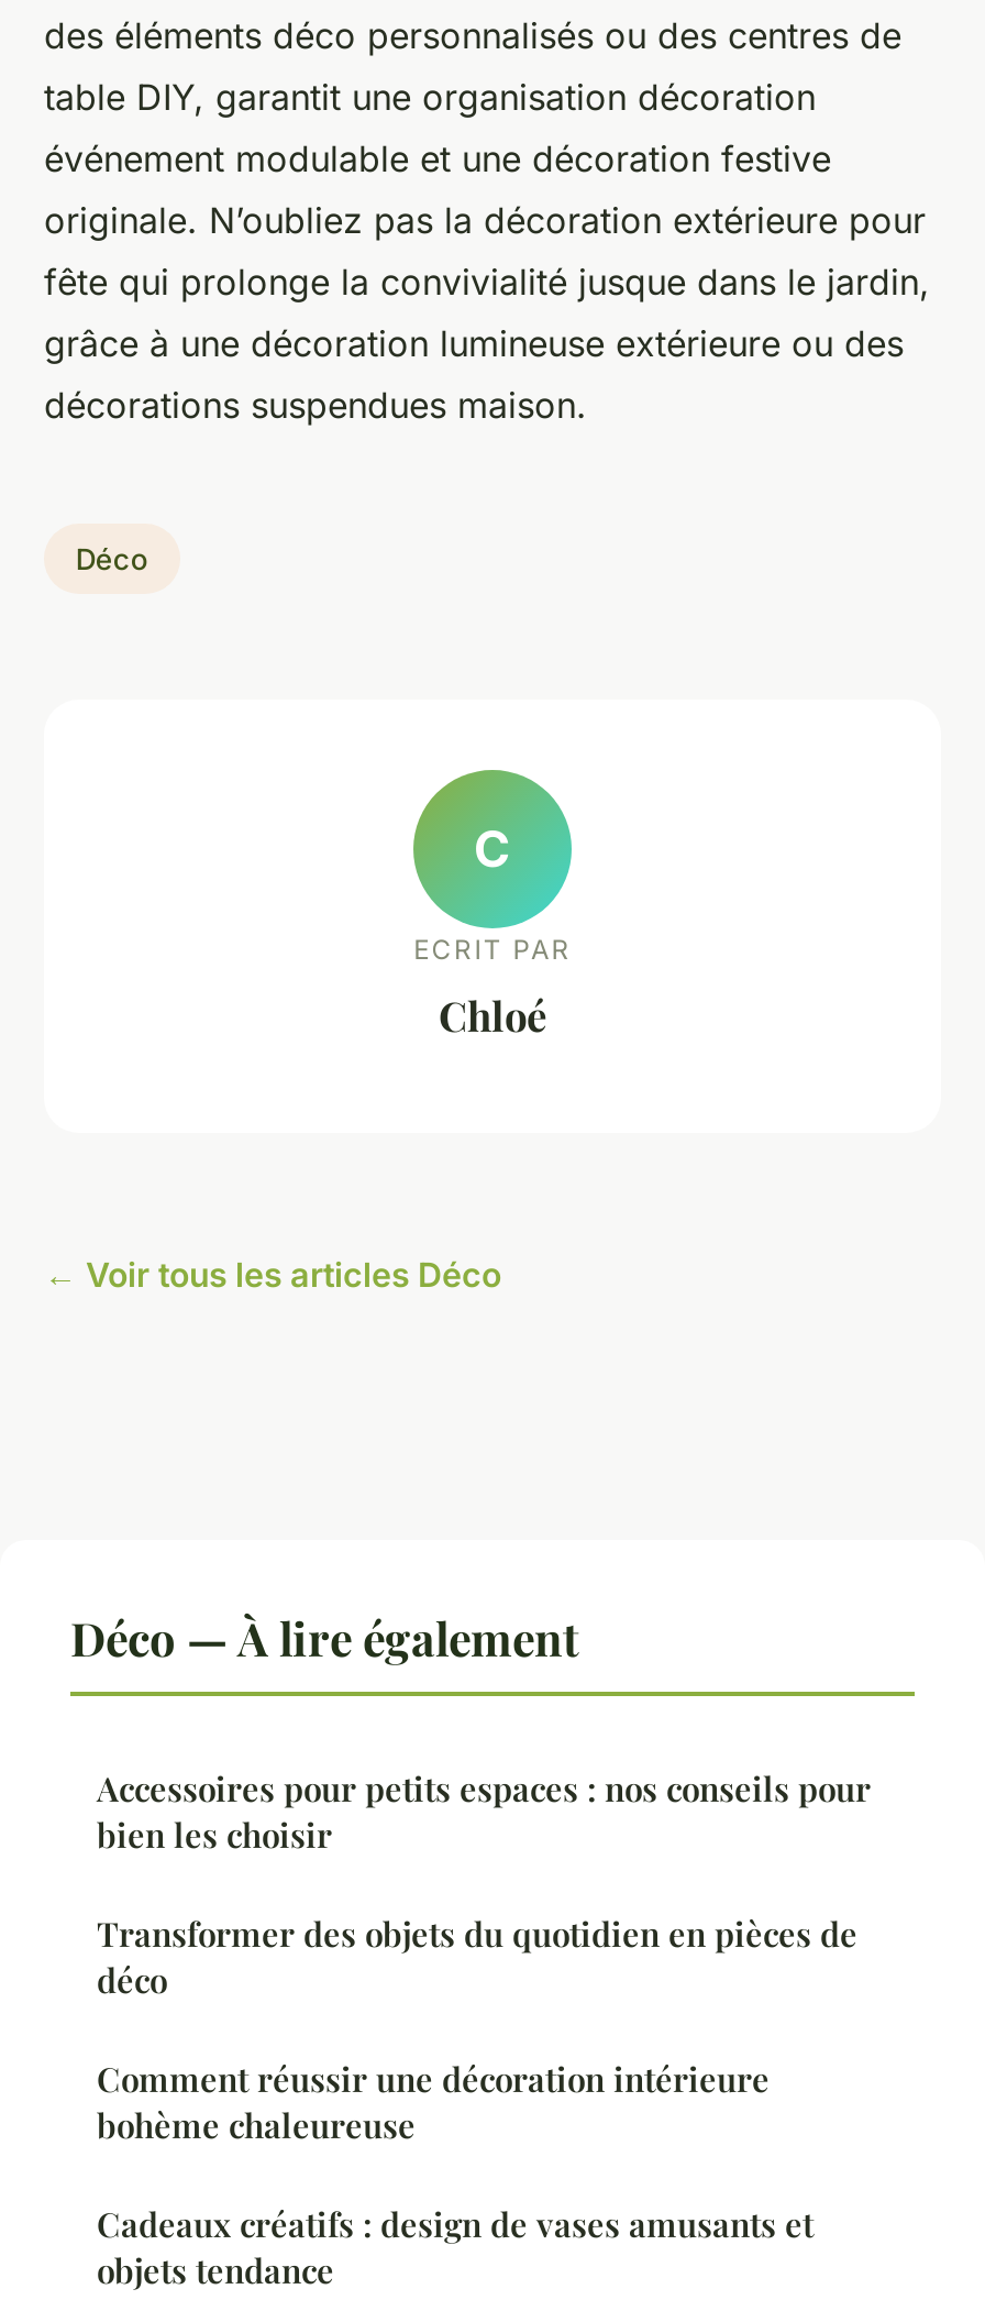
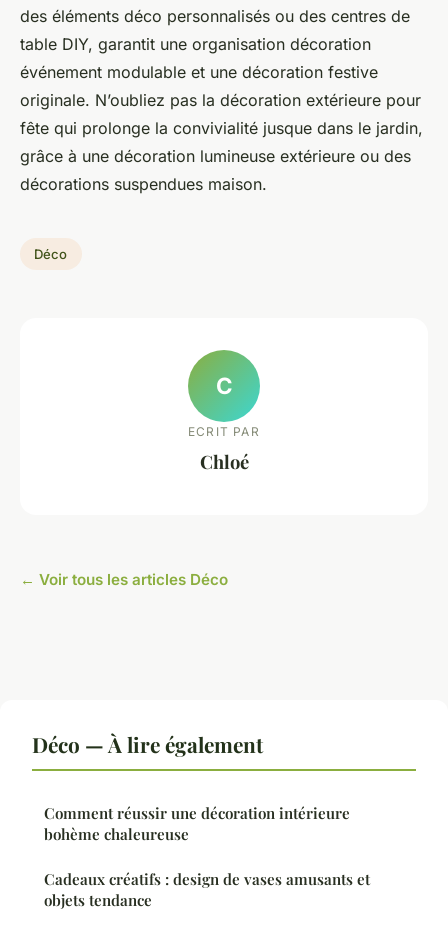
[97,1767,871,2002] Accessoires pour petits espaces : nos conseils pour | bien les choisir | Transformer des objets du quotidien en pièces de | déco -> none

